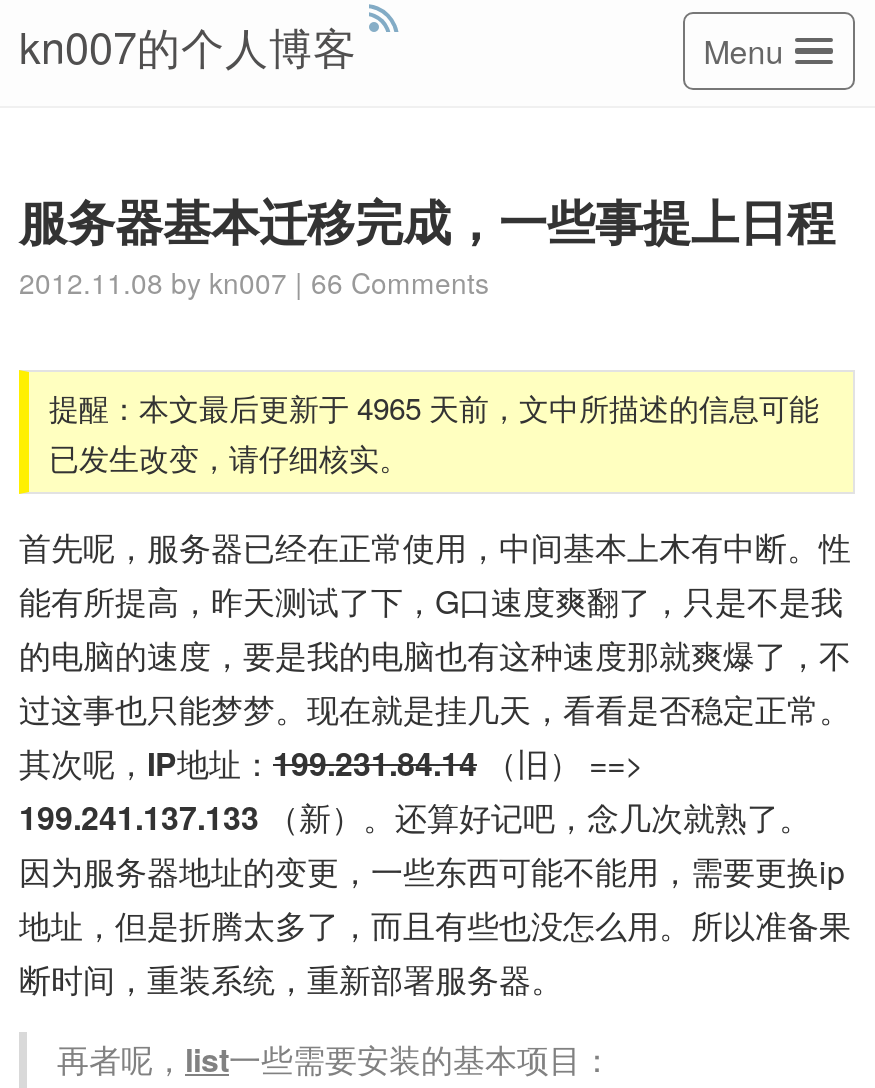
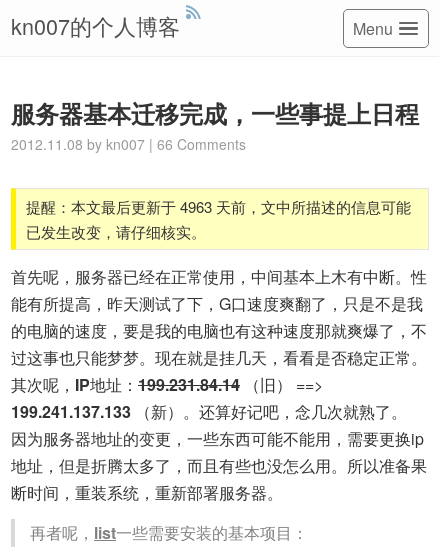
[49,386,819,428] 提醒：本文最后更新于 4965 天前，文中所描述的信息可能 -> [26,196,411,217] 提醒：本文最后更新于 4963 天前，文中所描述的信息可能

